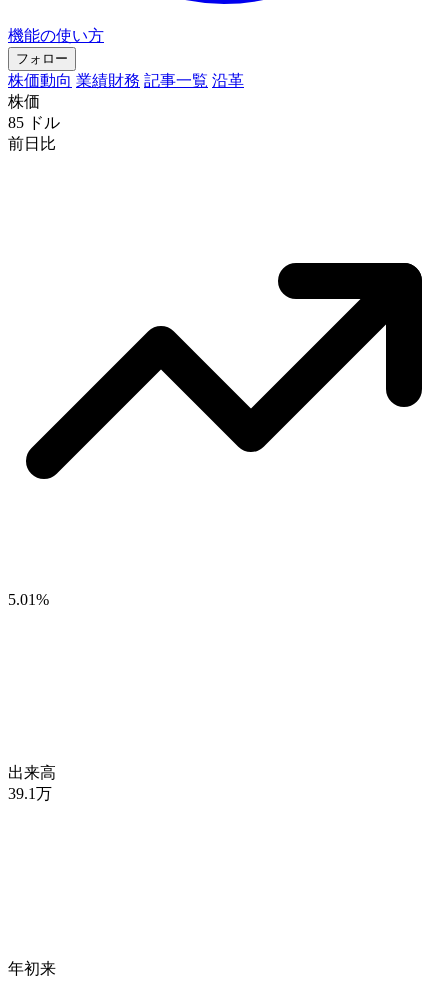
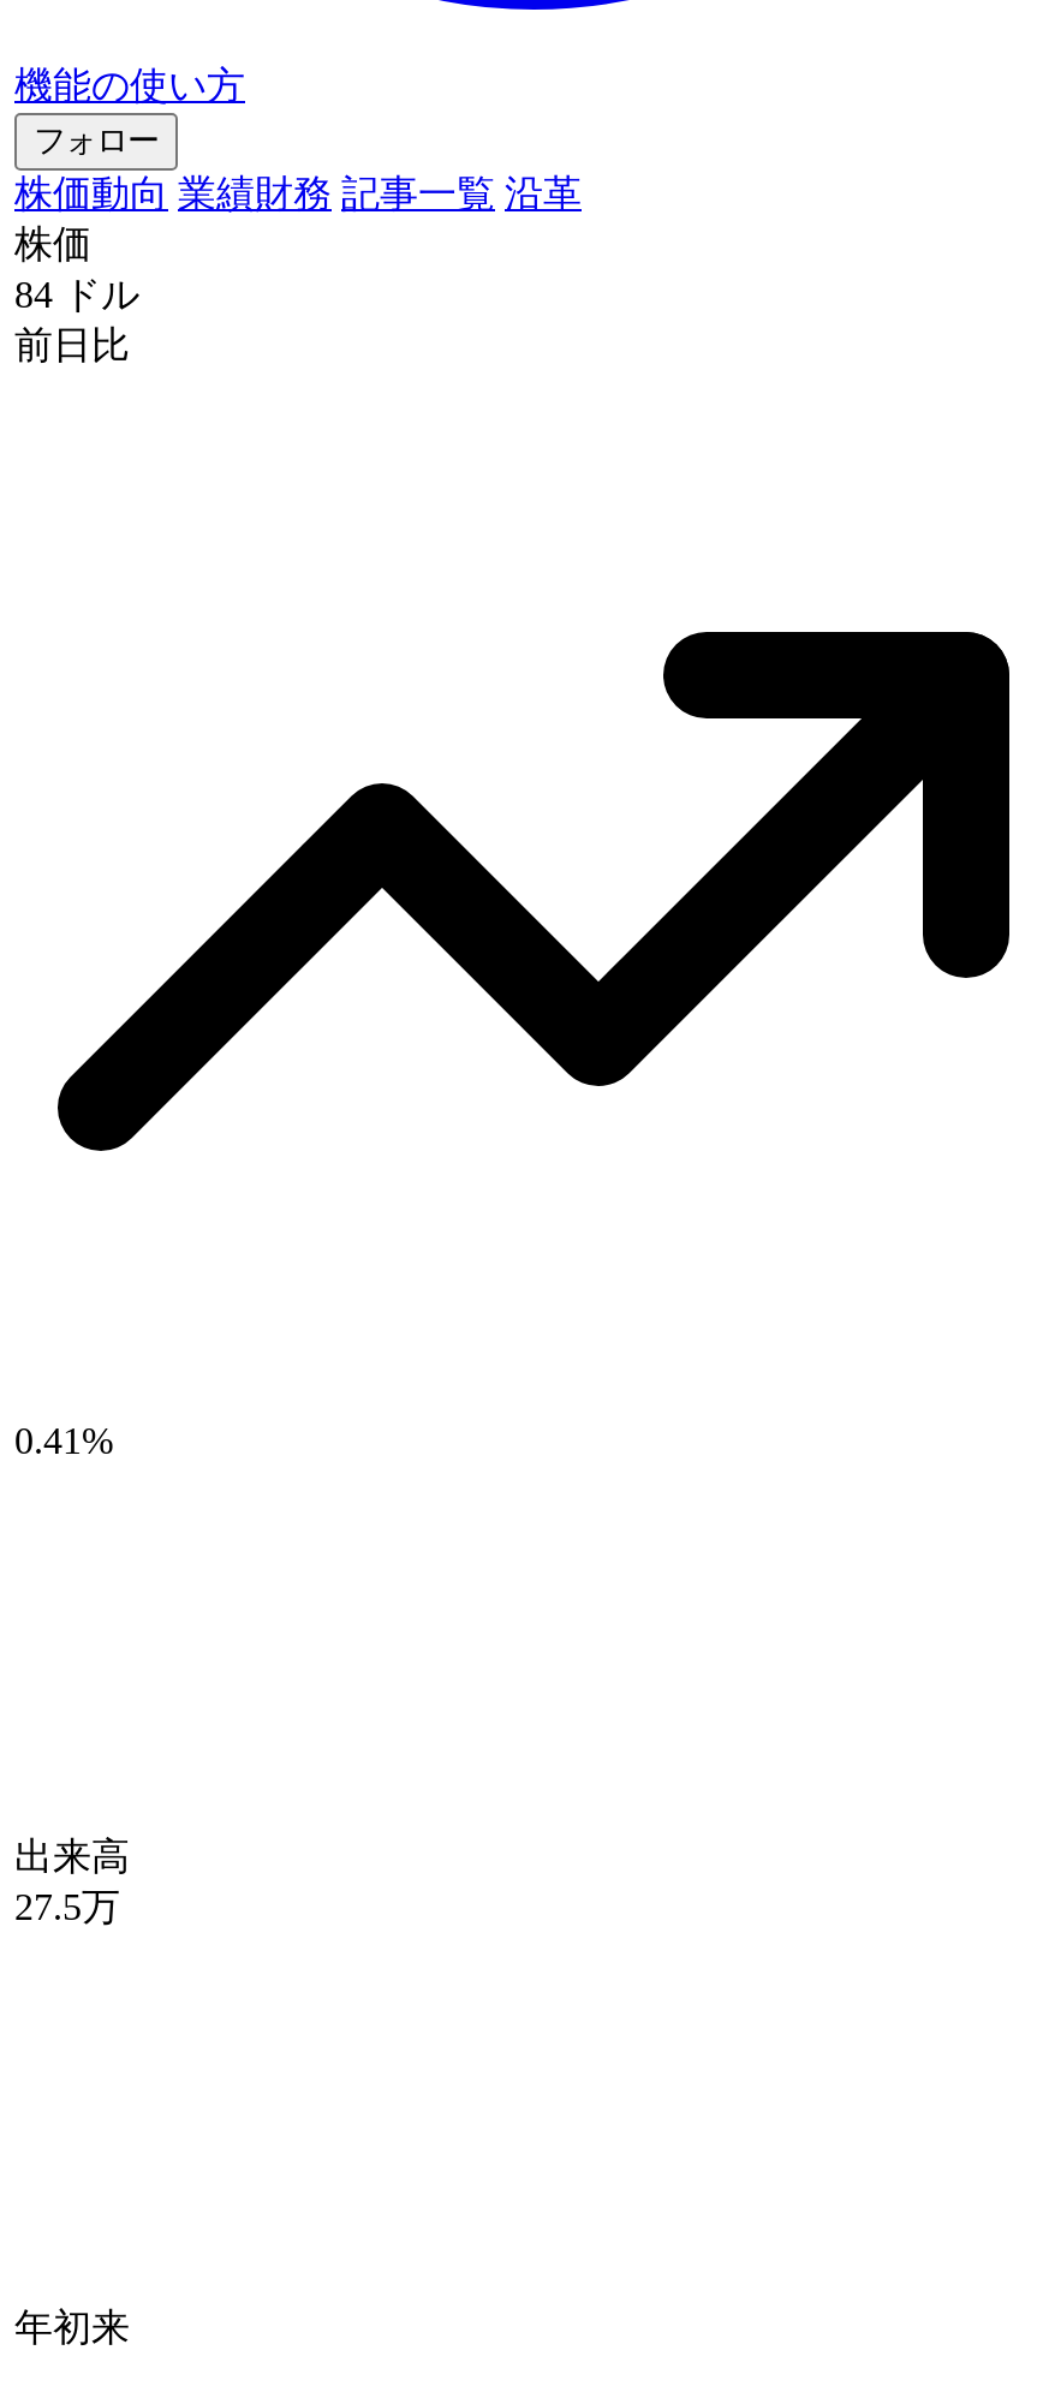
[8,114,60,131] 85 ドル -> [14,274,139,315] 84 ドル
[8,591,49,608] 5.01% -> [14,1420,113,1461] 0.41%
[8,785,52,802] 39.1万 -> [14,1886,120,1927] 27.5万

